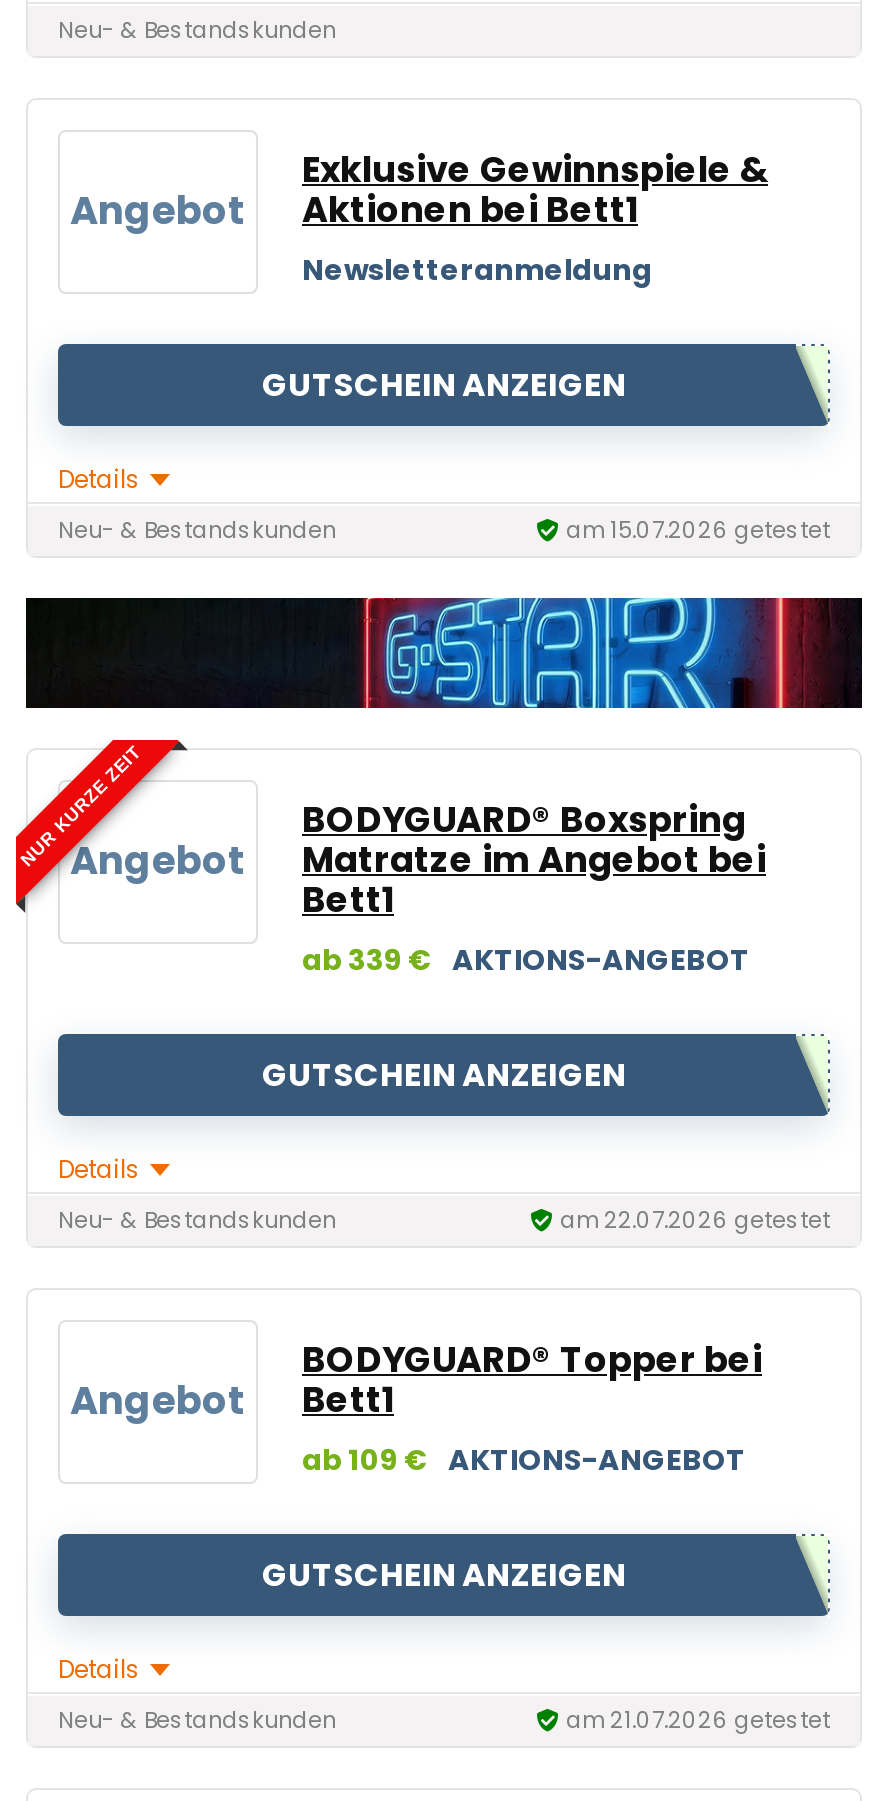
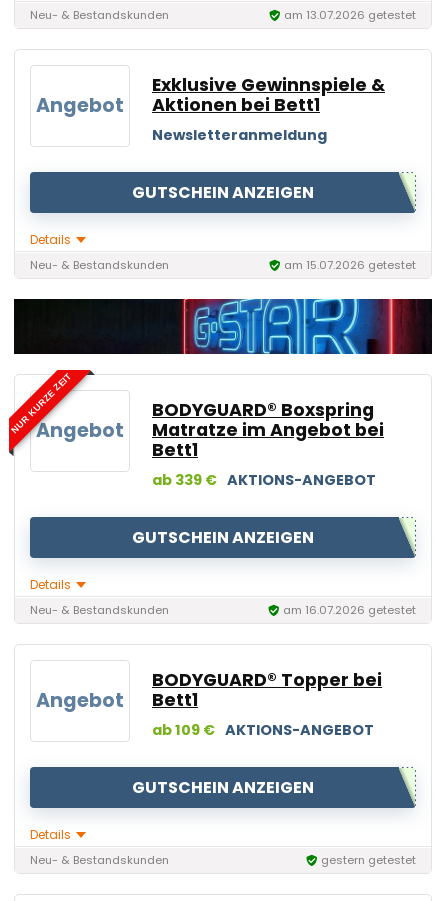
none -> [284,7,416,23] am 13.07.2026 getestet
[560,1204,830,1236] am 22.07.2026 getestet -> [283,602,416,618] am 16.07.2026 getestet
[566,1704,830,1736] am 21.07.2026 getestet -> [321,852,416,868] gestern getestet

